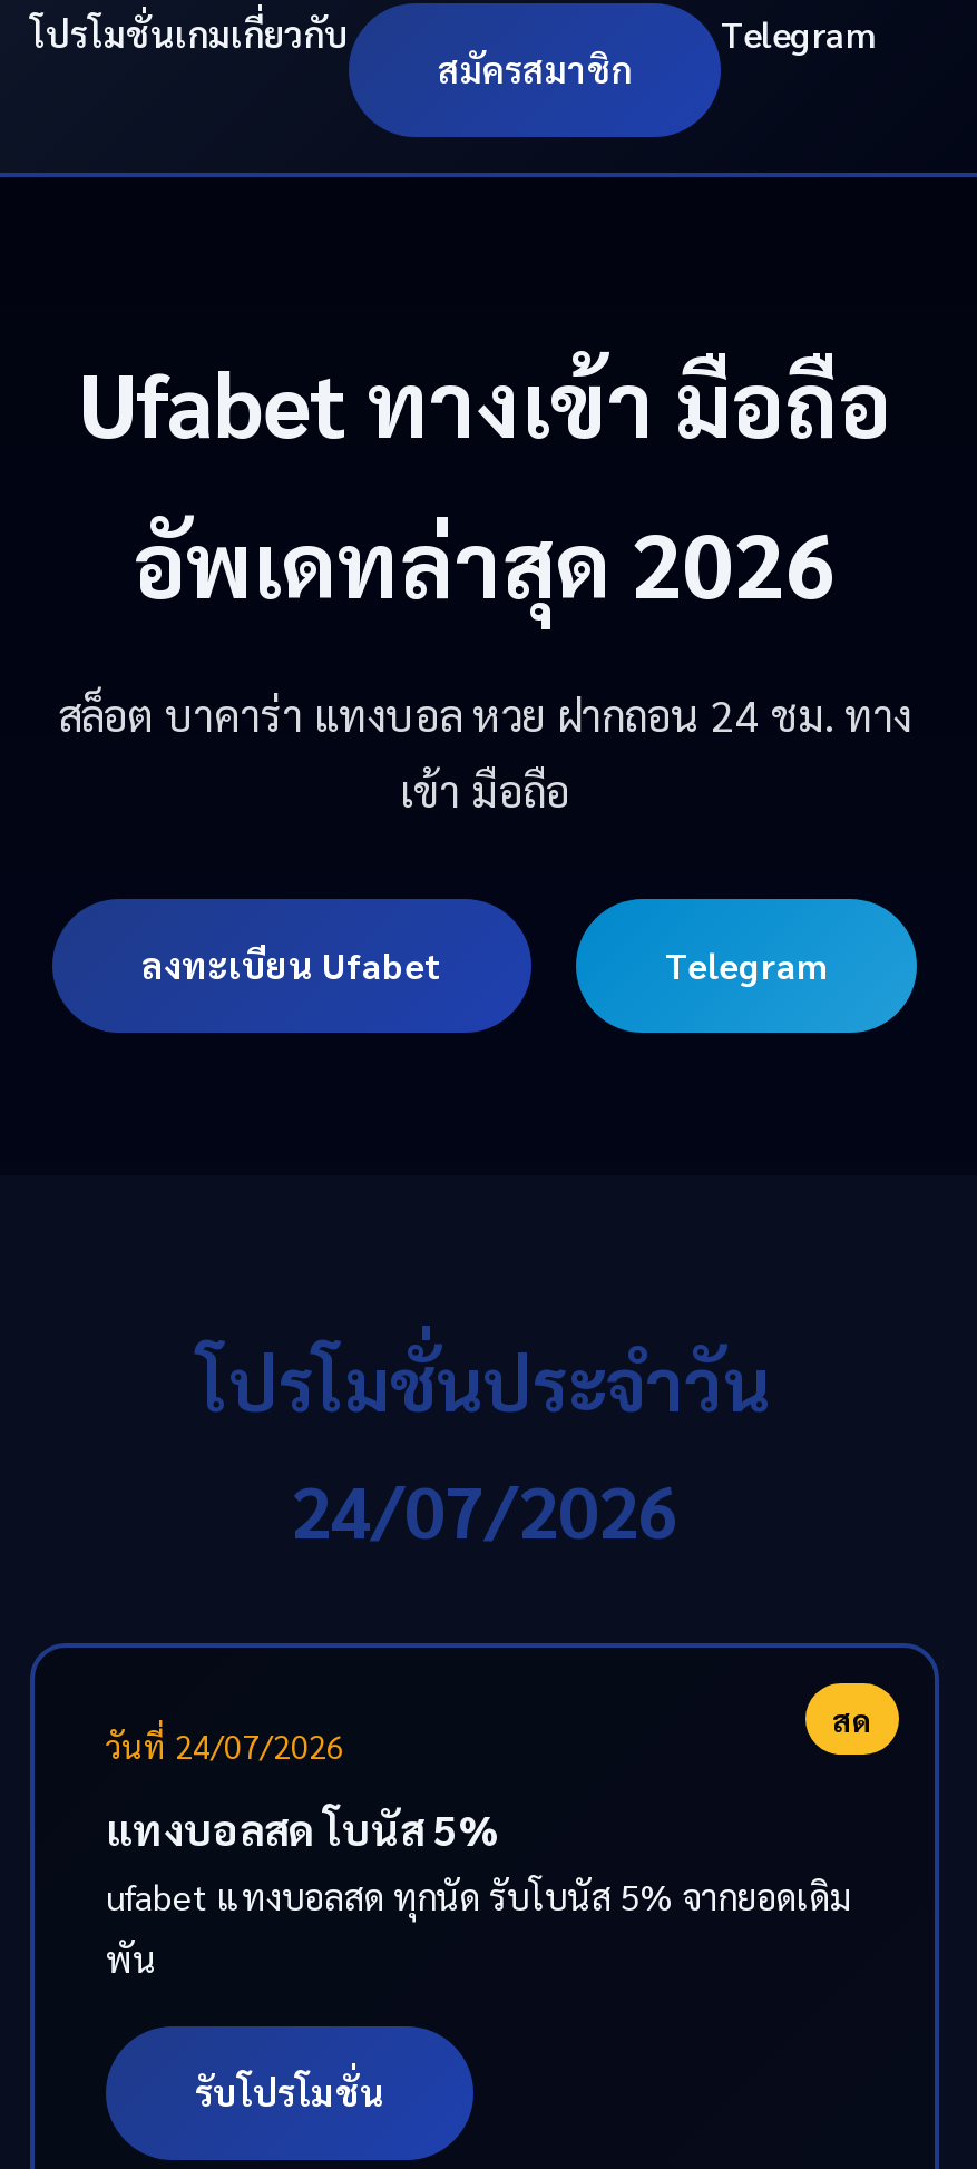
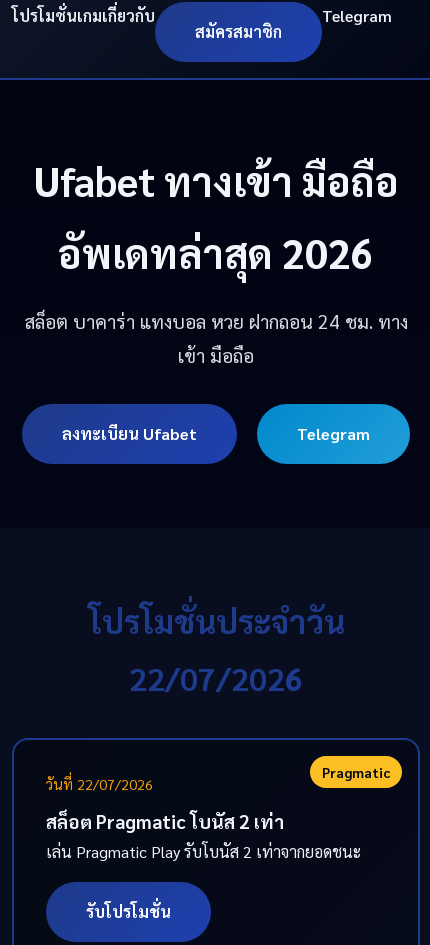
[291,1463,678,1554] 24/07/2026 -> [129,657,303,698] 22/07/2026
[106,1699,872,1766] สด | วันที่ 24/07/2026 -> [46,763,390,793] Pragmatic | วันที่ 22/07/2026
[106,1801,852,1982] แทงบอลสด โบนัส 5% | ufabet แทงบอลสด ทุกนัด รับโบนัส 5% จากยอดเดิม | พัน -> [46,809,361,862] สล็อต Pragmatic โบนัส 2 เท่า | เล่น Pragmatic Play รับโบนัส 2 เท่าจากยอดชนะ

